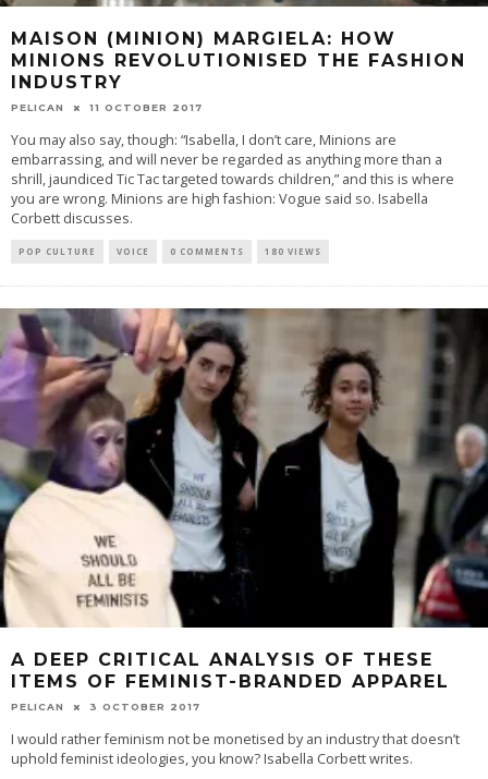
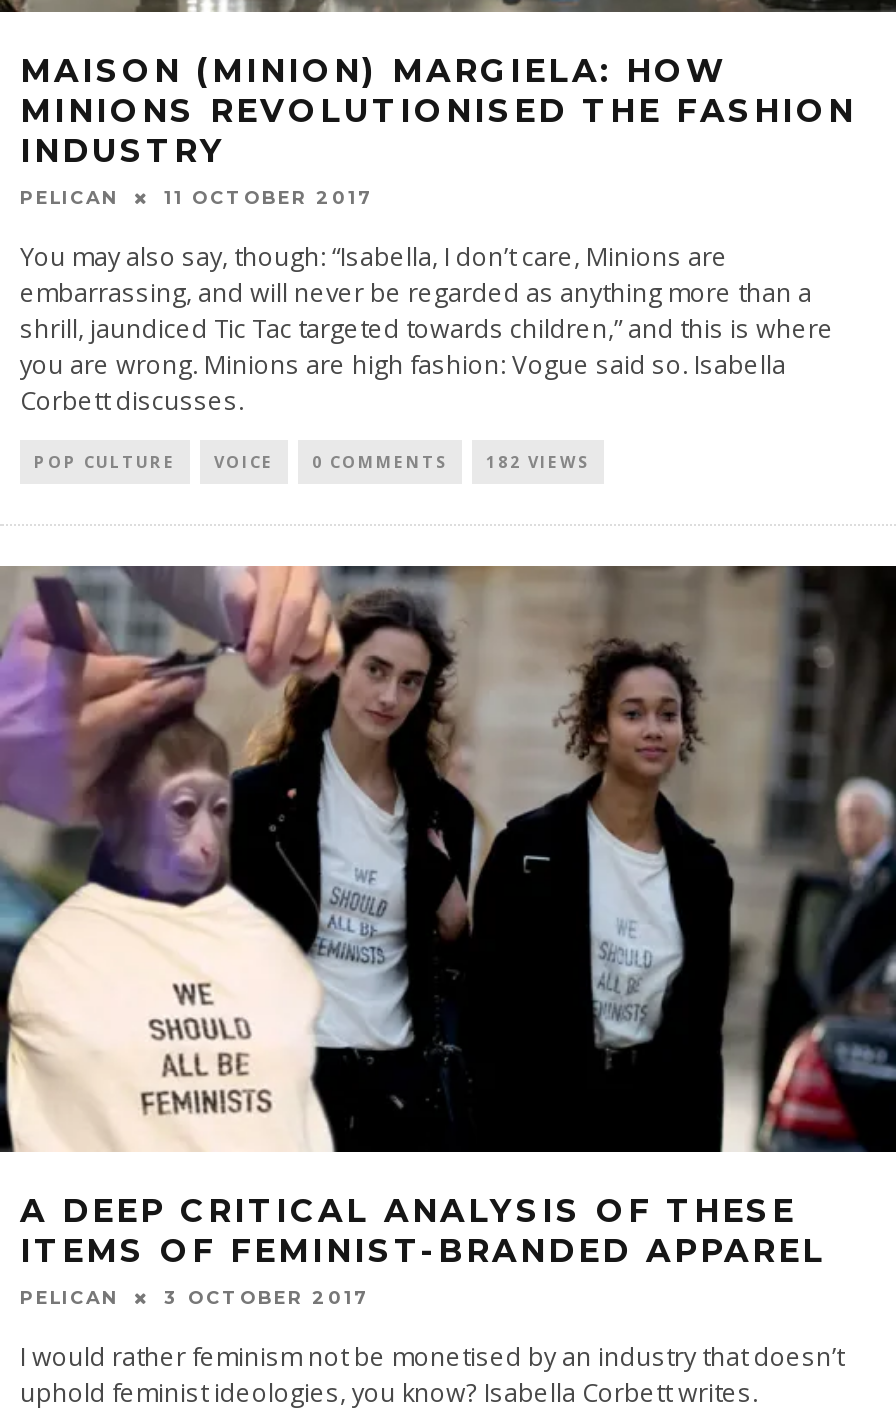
[19,245,321,257] POP CULTURE VOICE 0 COMMENTS 180 VIEWS -> [34,450,590,472] POP CULTURE VOICE 0 COMMENTS 182 VIEWS

